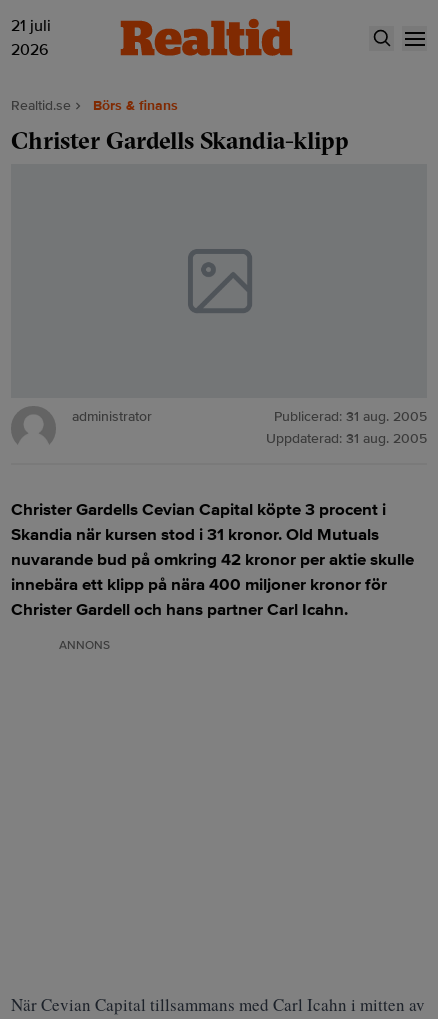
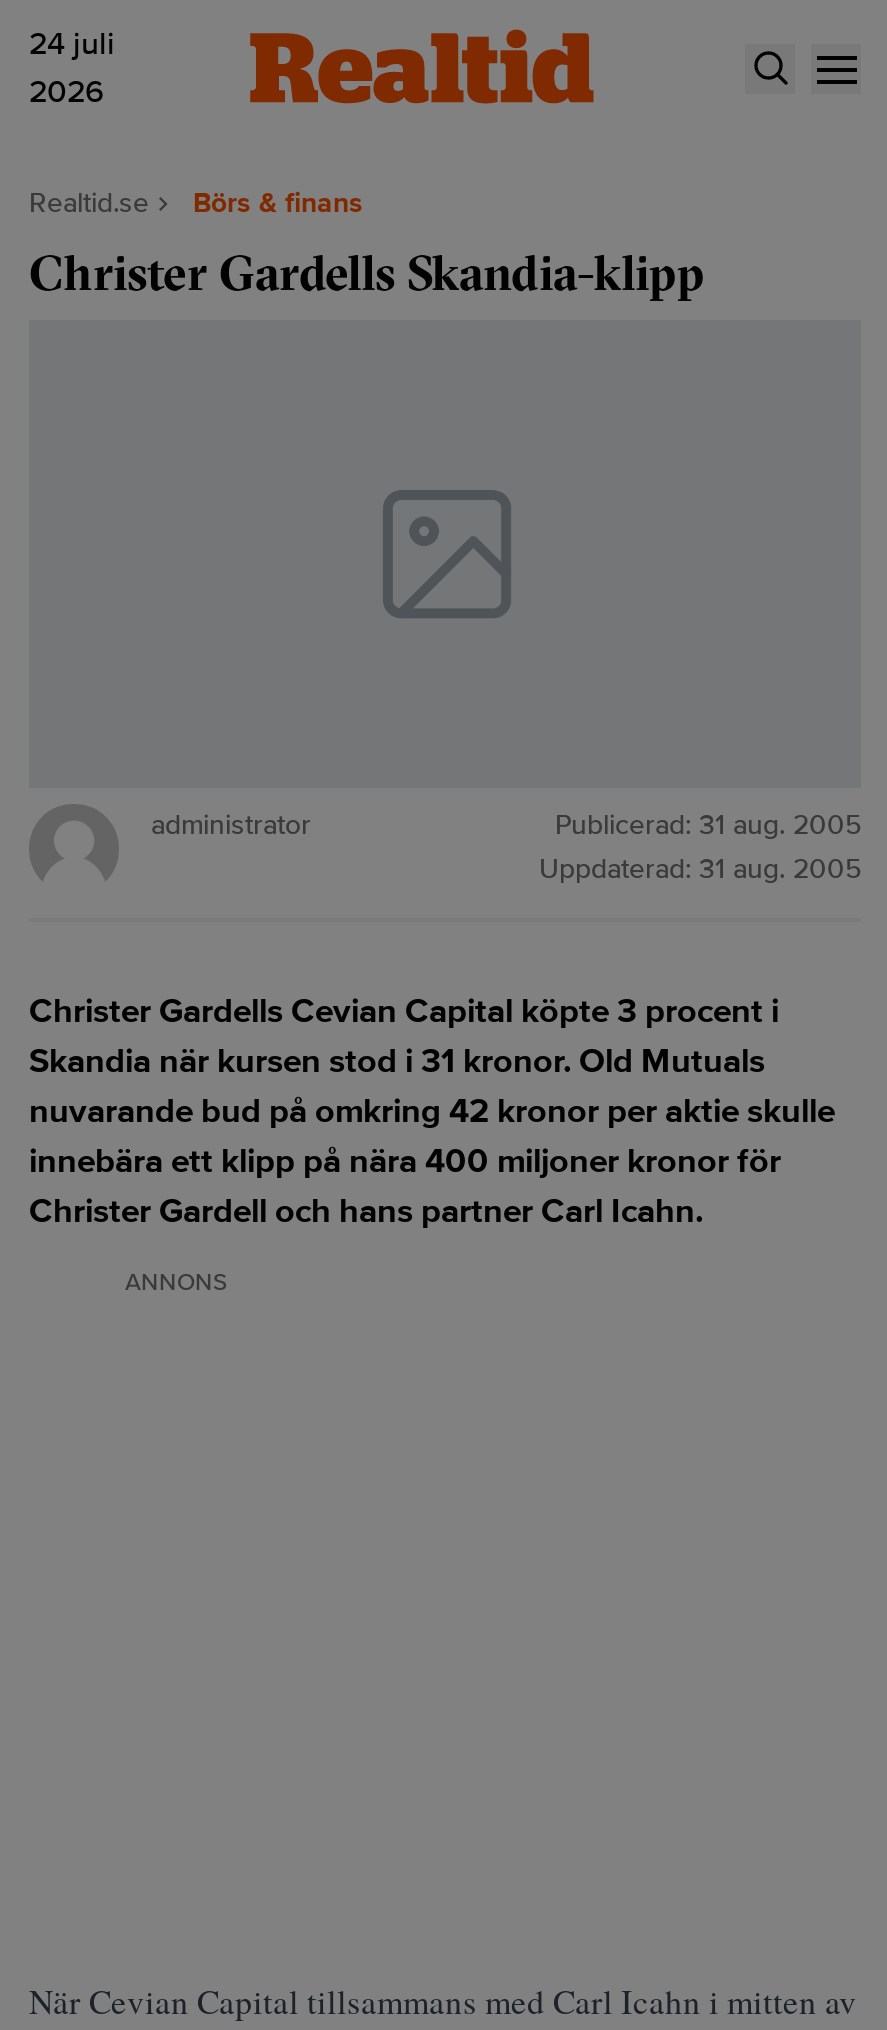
[11,16,51,36] 21 juli -> [29,24,115,64] 24 juli

